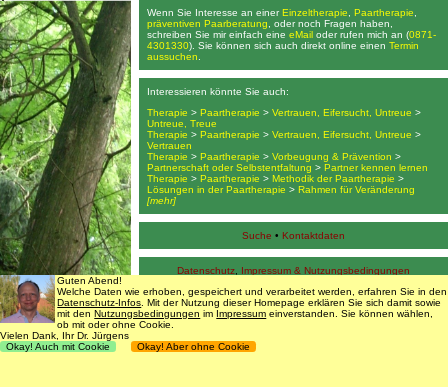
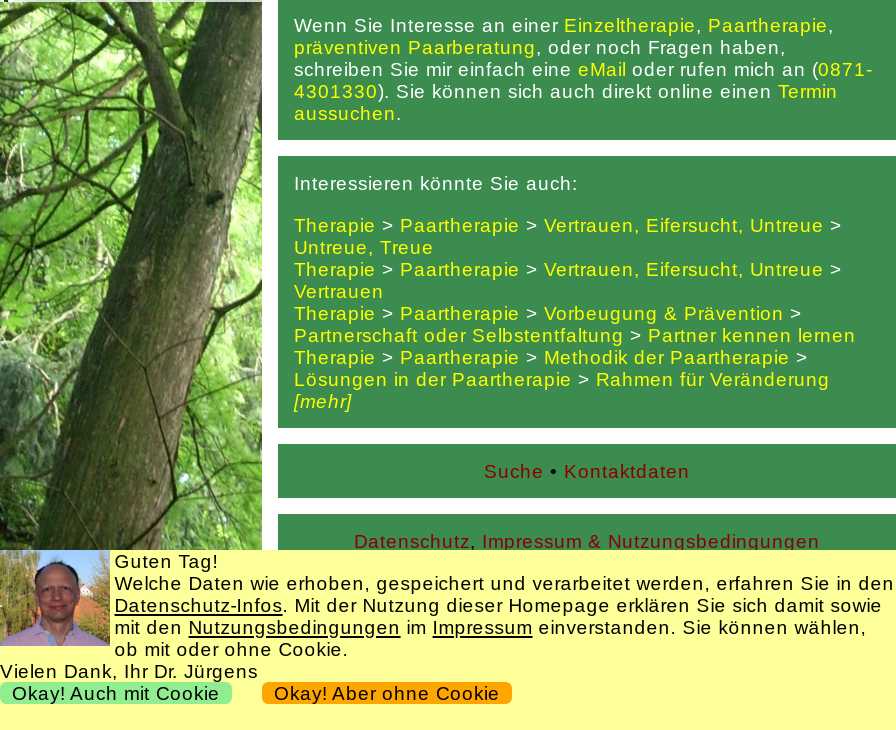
[57,275,122,286] Guten Abend! -> [115,550,219,572] Guten Tag!

